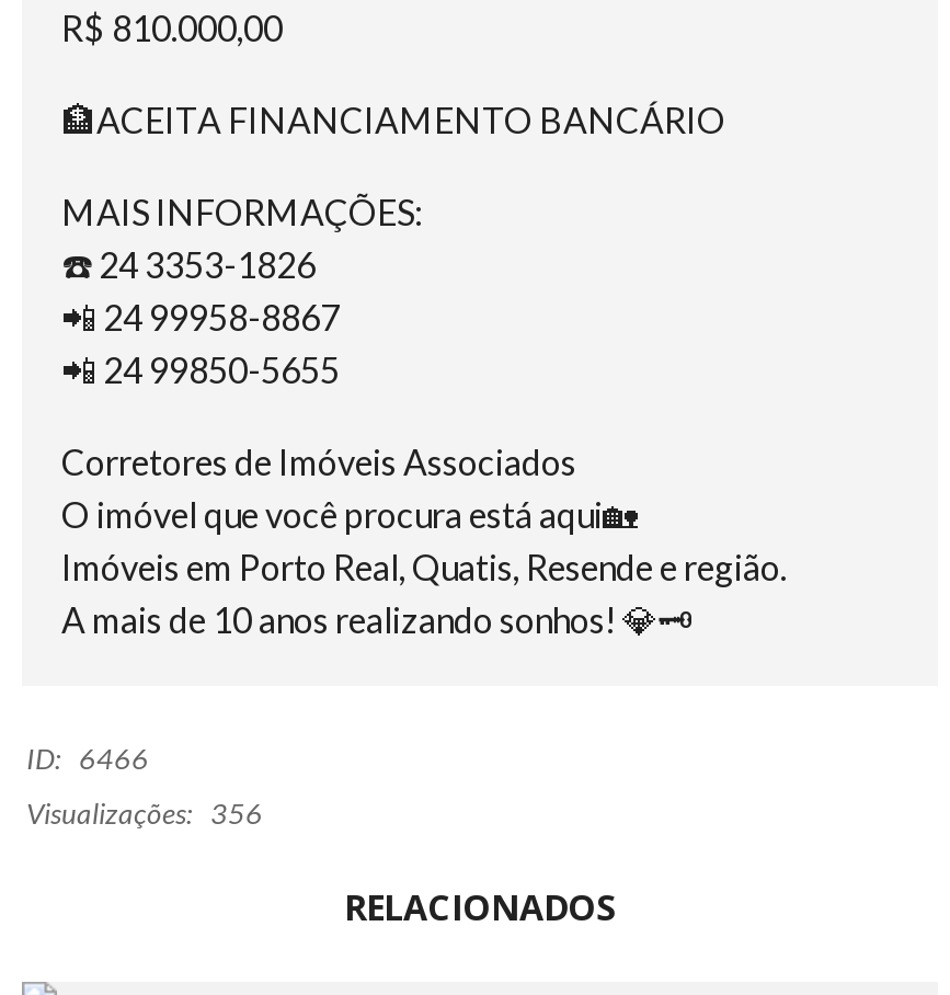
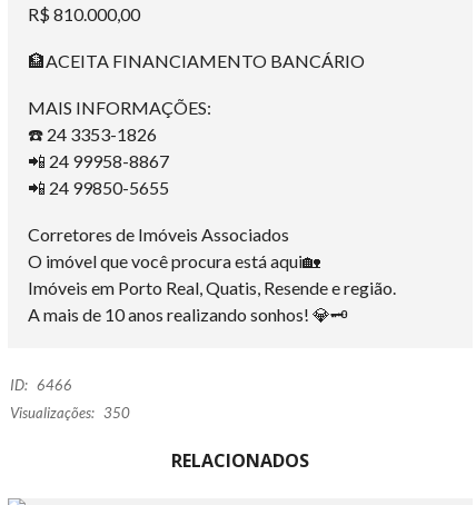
[26,797,263,832] Visualizações: 356 -> [10,404,130,422] Visualizações: 350

